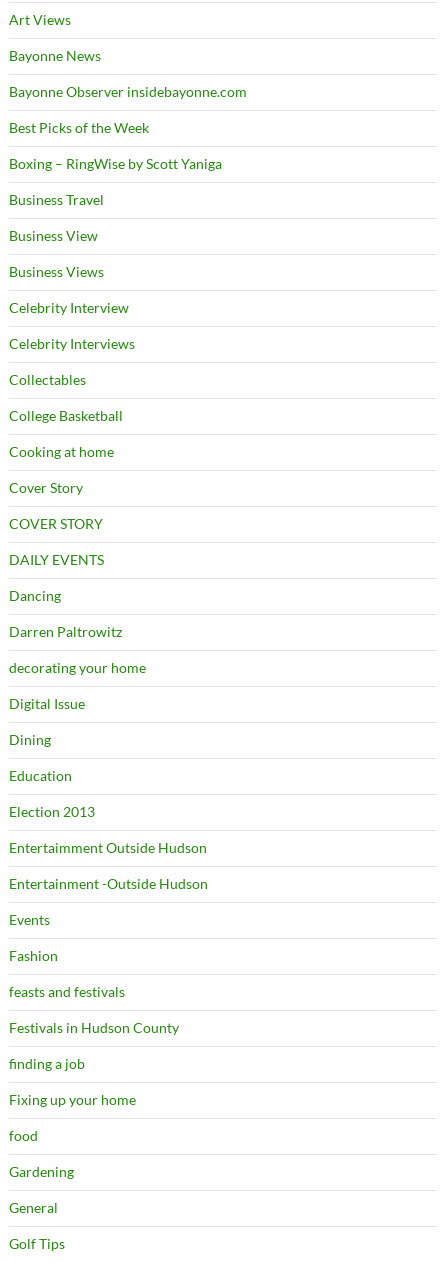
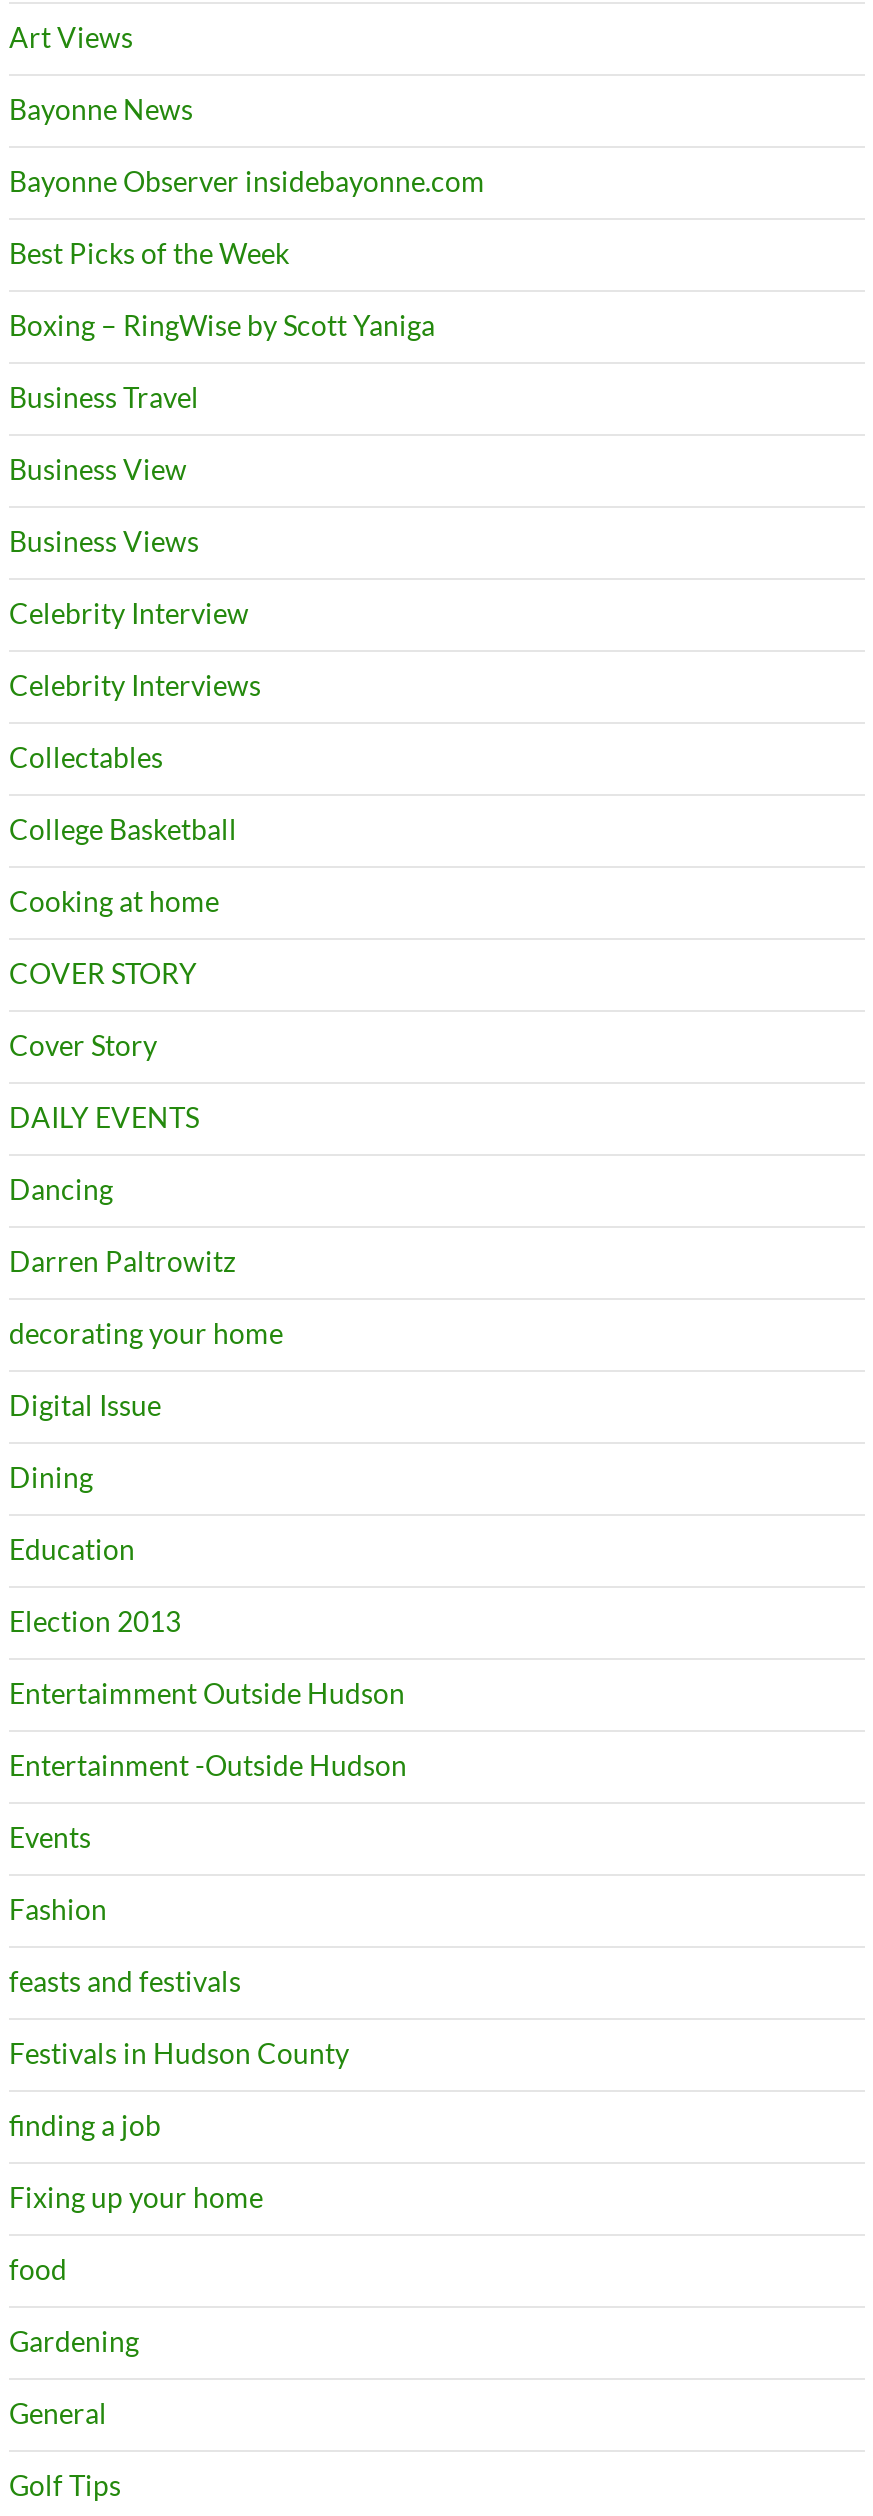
moved [9,479,83,496] -> [9,1028,157,1062]: Cover Story
moved [9,515,103,532] -> [9,956,197,990]: COVER STORY

